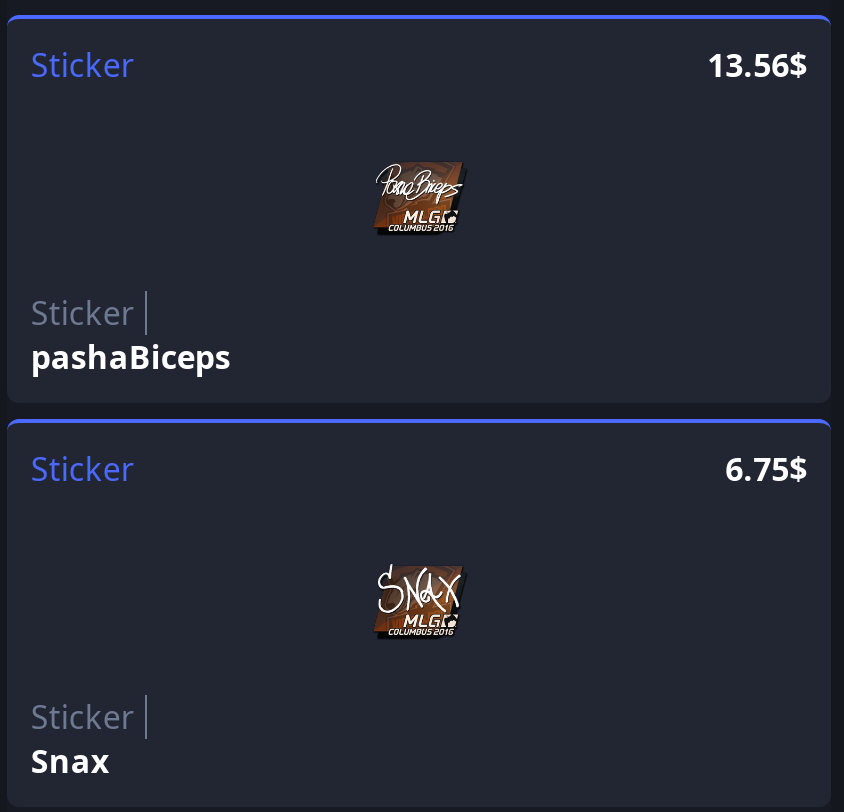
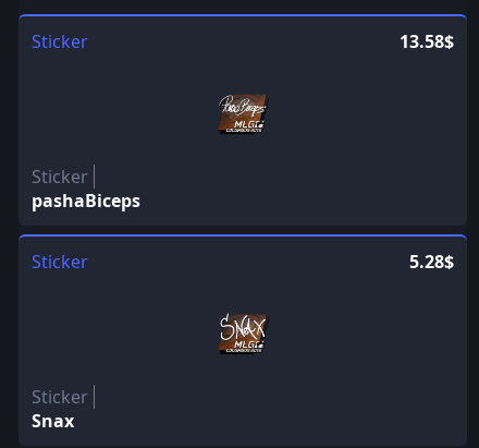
[707,44,807,88] 13.56$ -> [400,30,454,54] 13.58$
[725,448,807,492] 6.75$ -> [409,250,454,274] 5.28$

